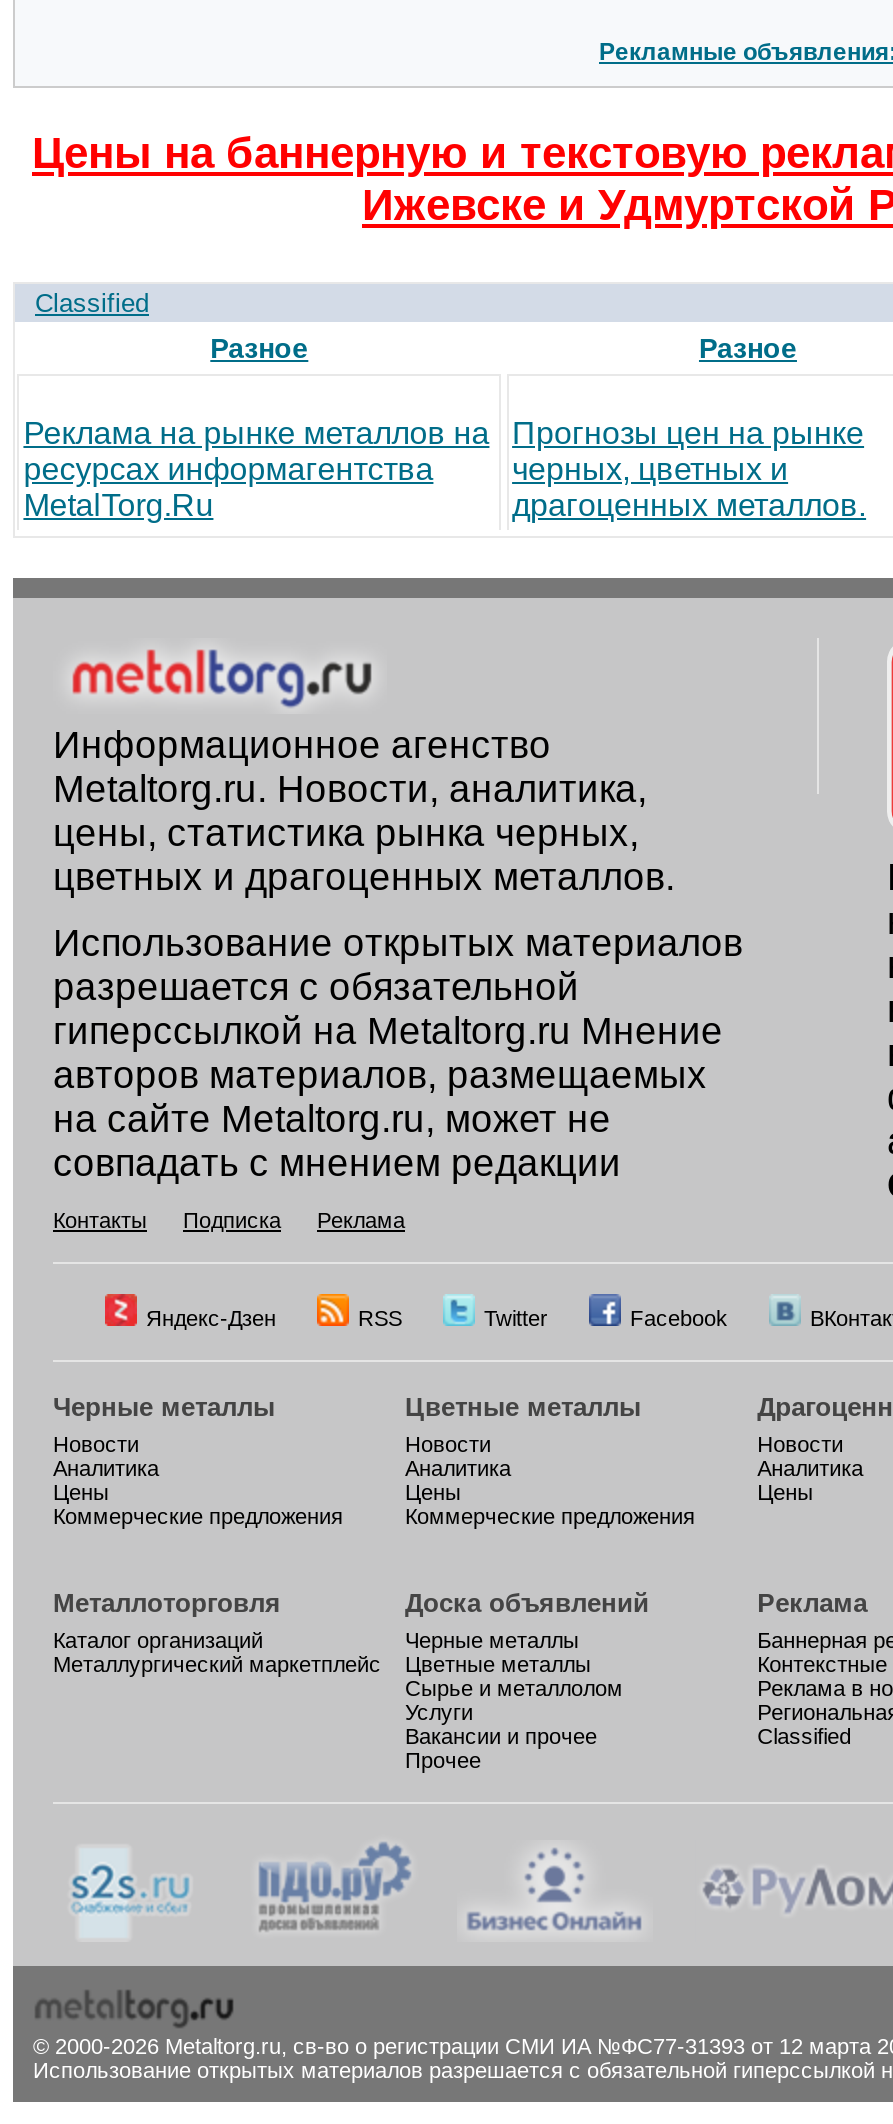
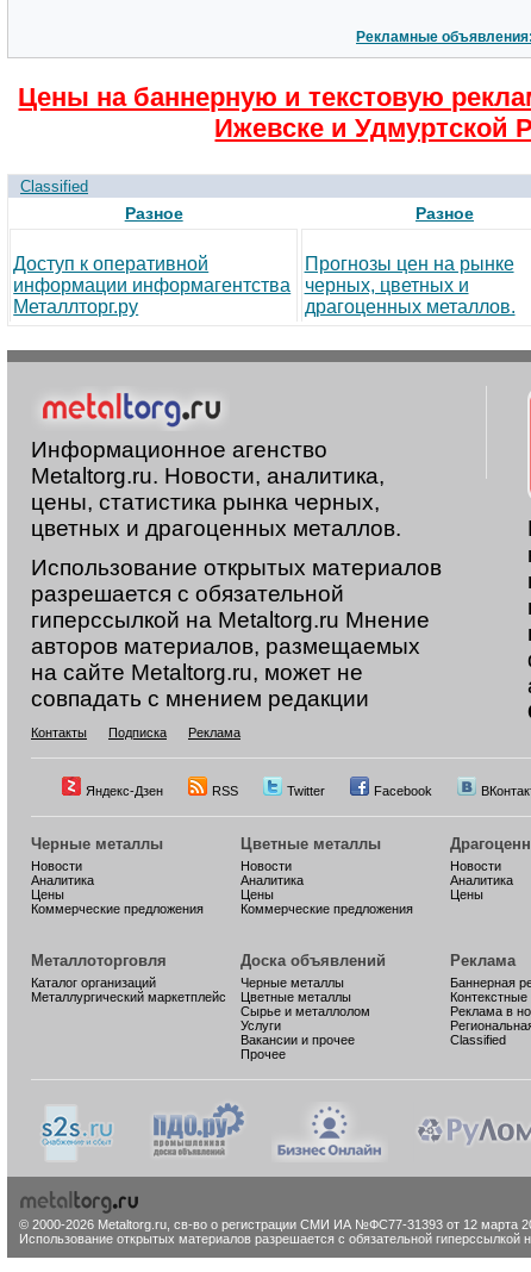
[23,416,489,522] Реклама на рынке металлов на | ресурсах информагентства | MetalTorg.Ru -> [13,254,291,317] Доступ к оперативной | информации информагентства | Металлторг.ру

